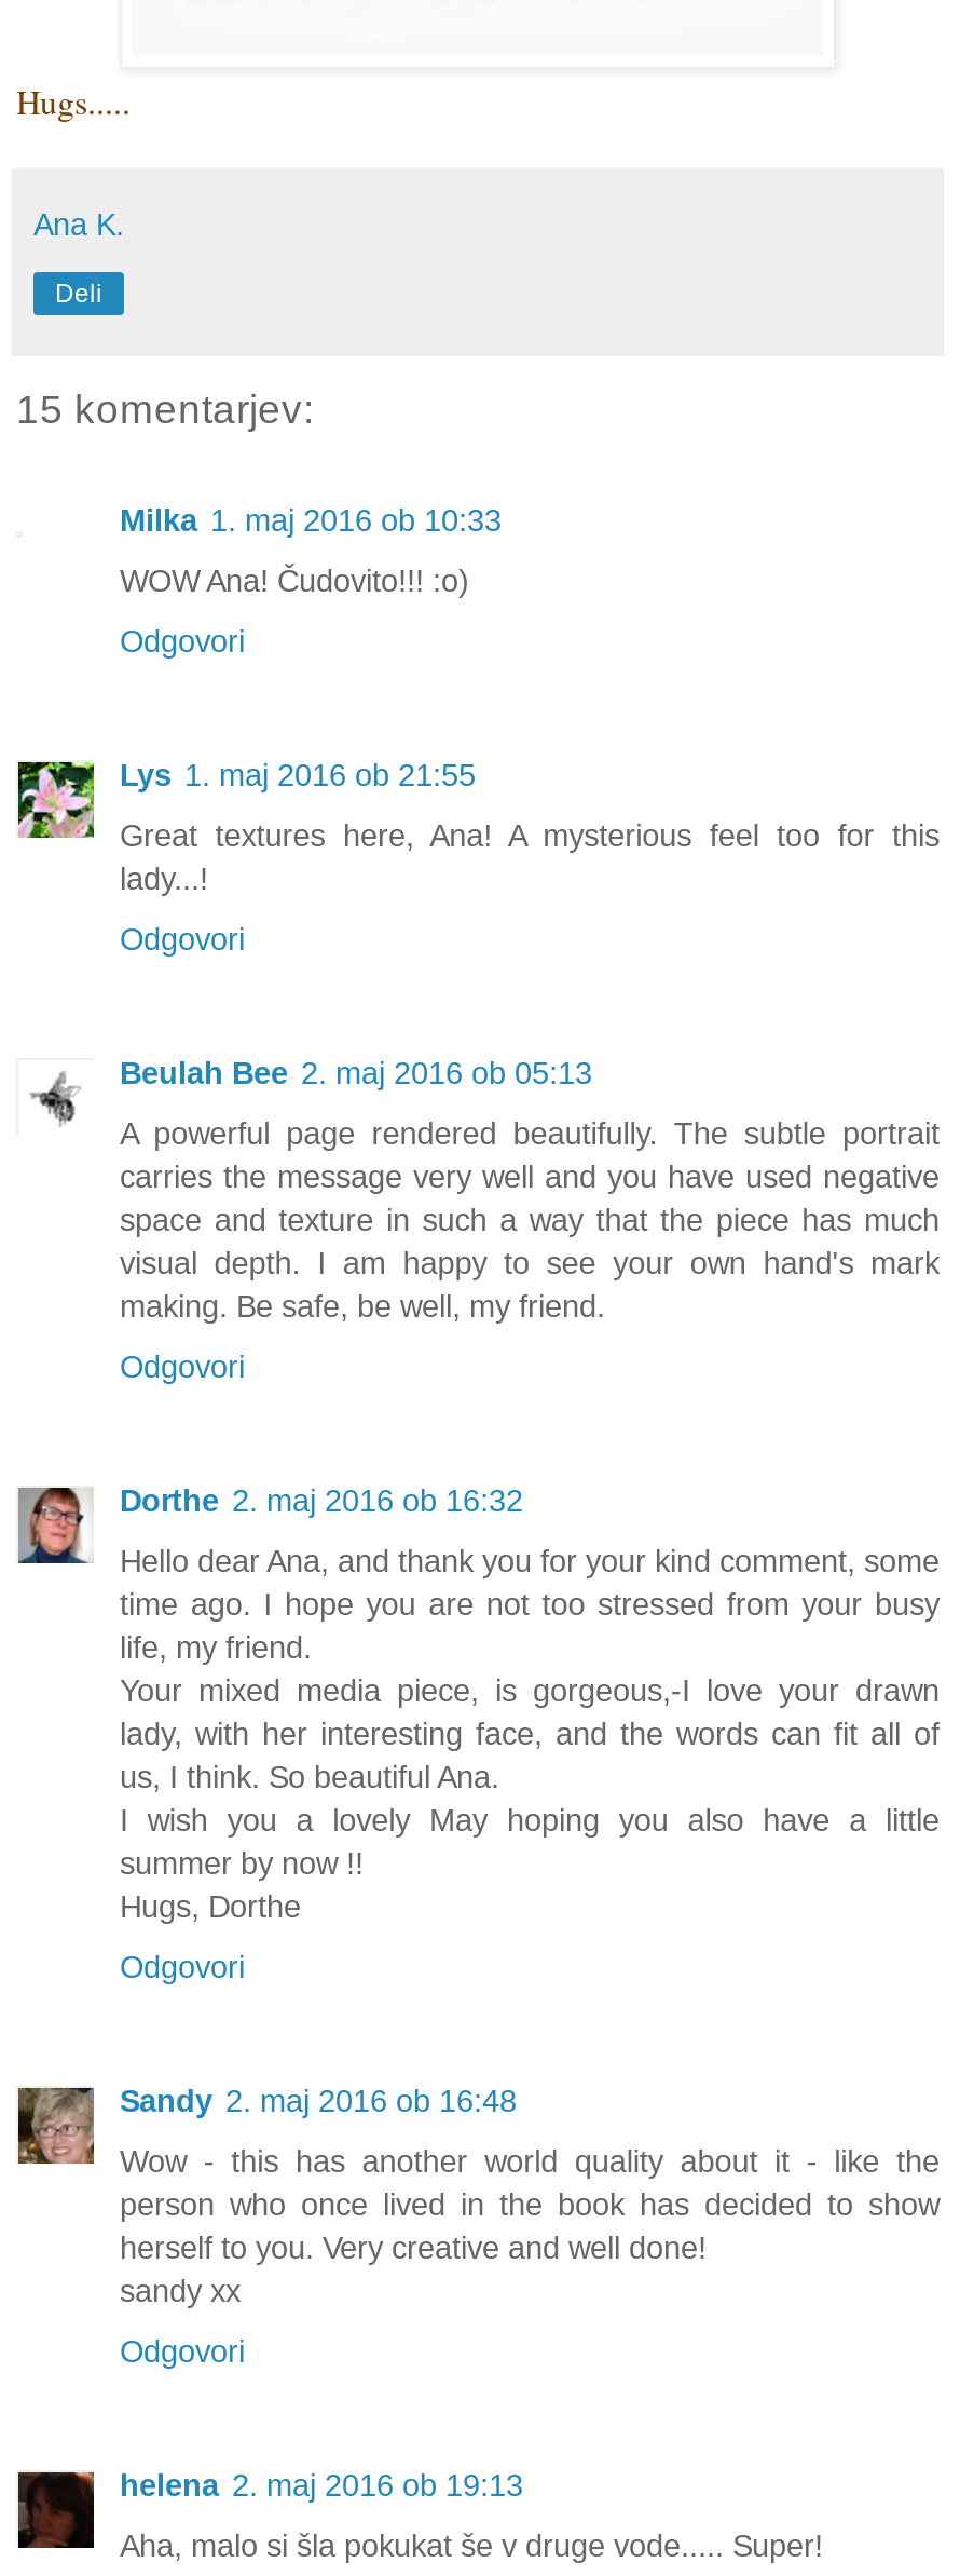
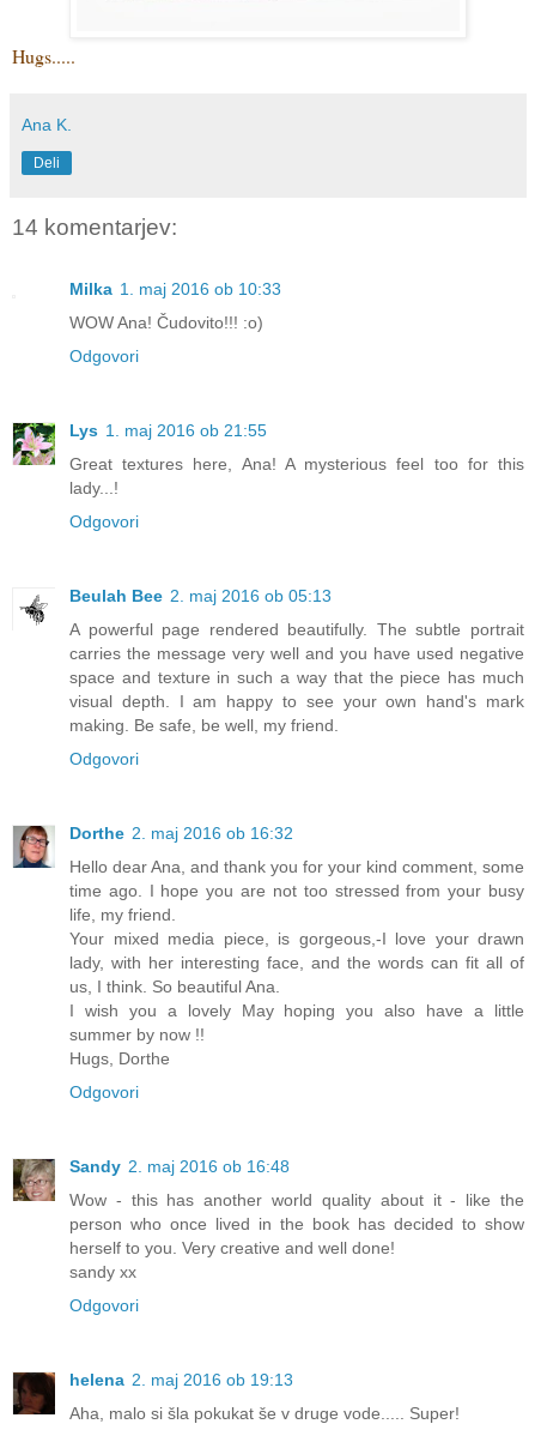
[16,386,314,431] 15 komentarjev: -> [12,214,177,239] 14 komentarjev:

